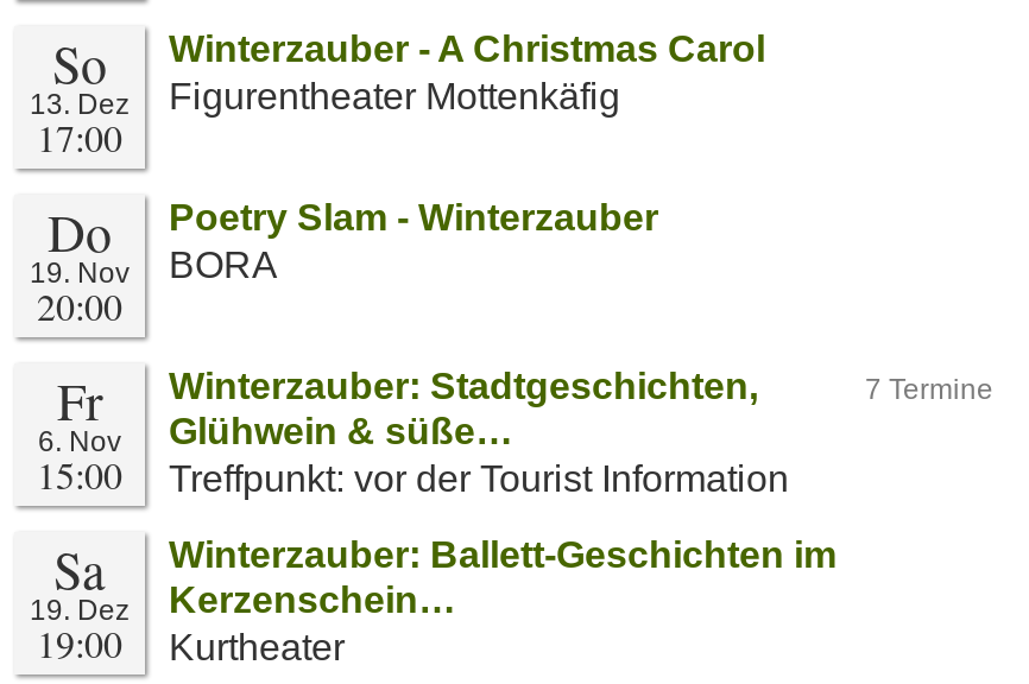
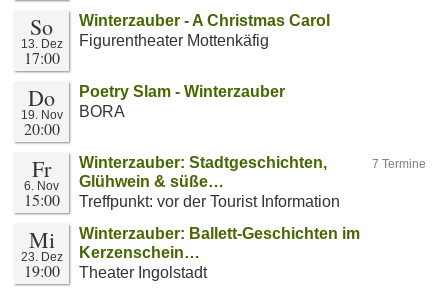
[30,534,130,627] Sa | 19. Dez -> [20,225,62,264] Mi | 23. Dez
[169,627,345,667] Kurtheater -> [79,264,207,281] Theater Ingolstadt

